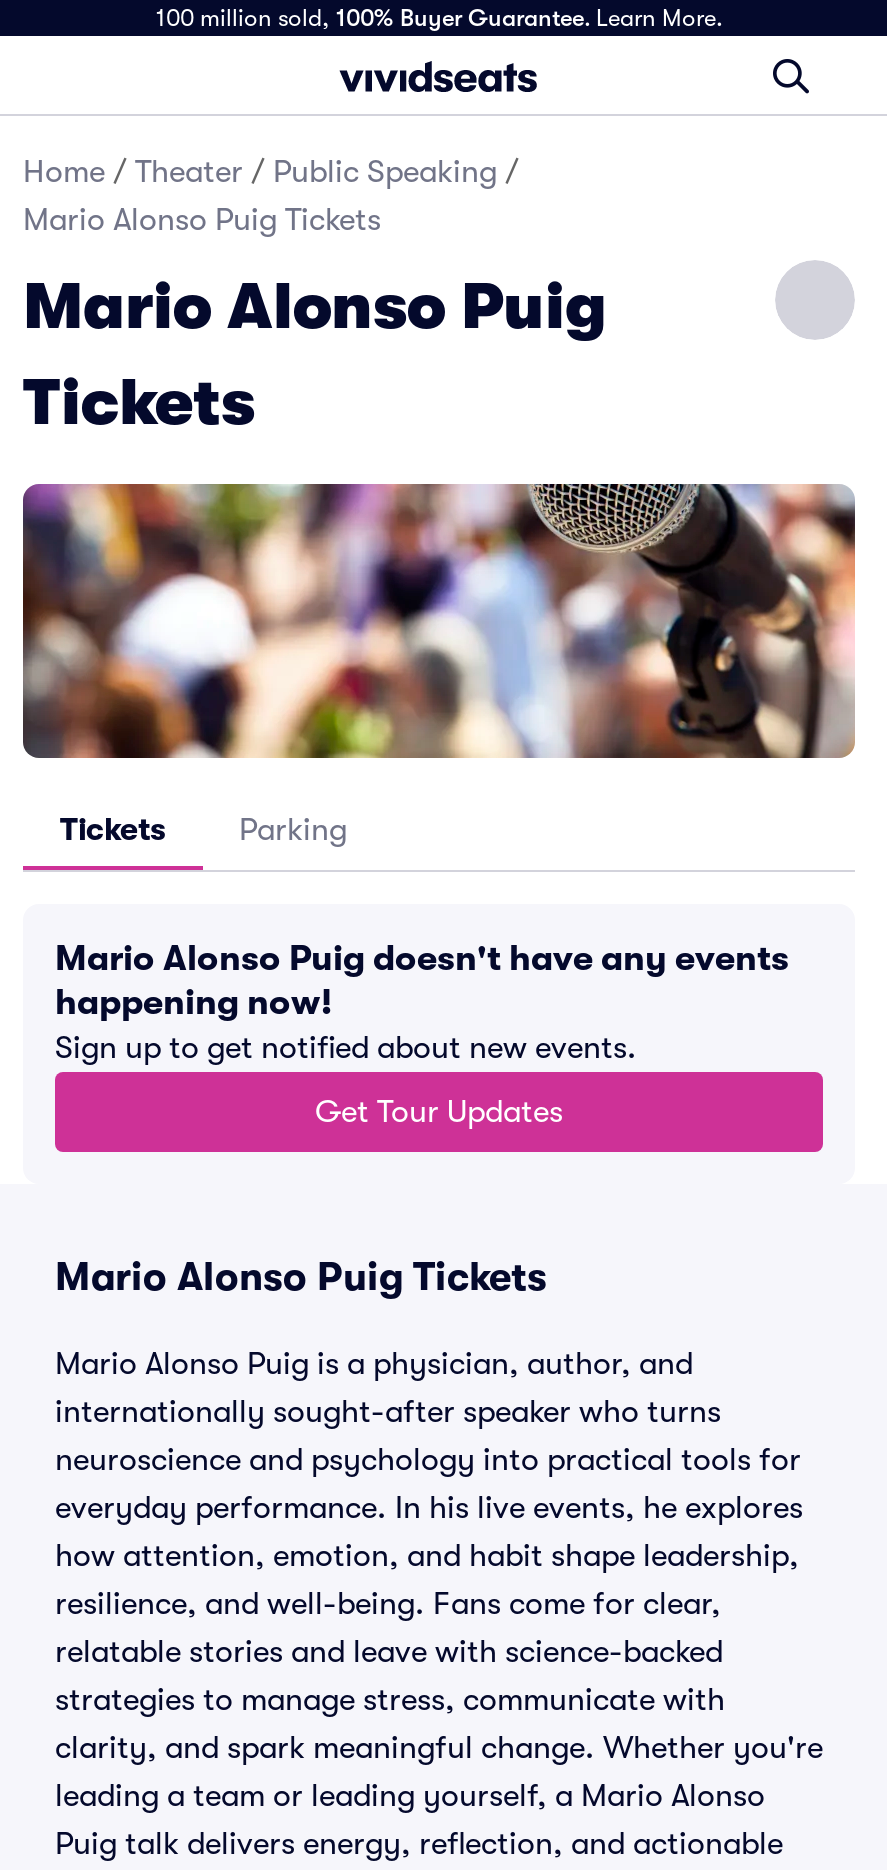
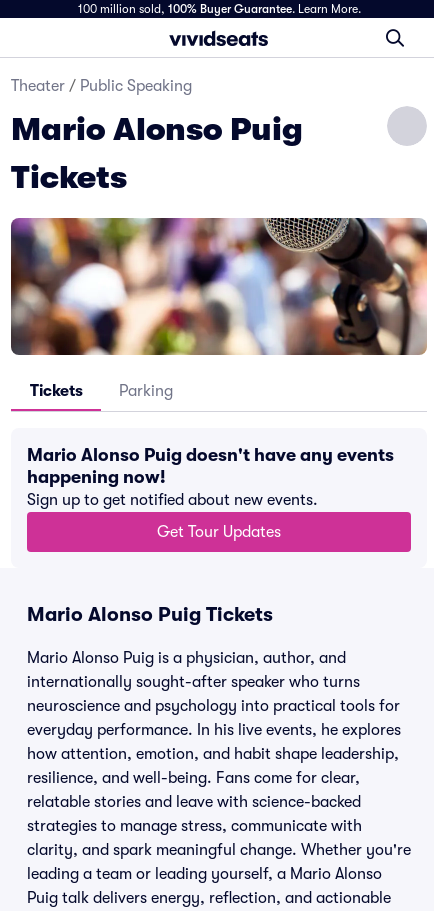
[23,154,519,238] Home / Theater / Public Speaking / | Mario Alonso Puig Tickets -> [11,77,192,95] Theater / Public Speaking

